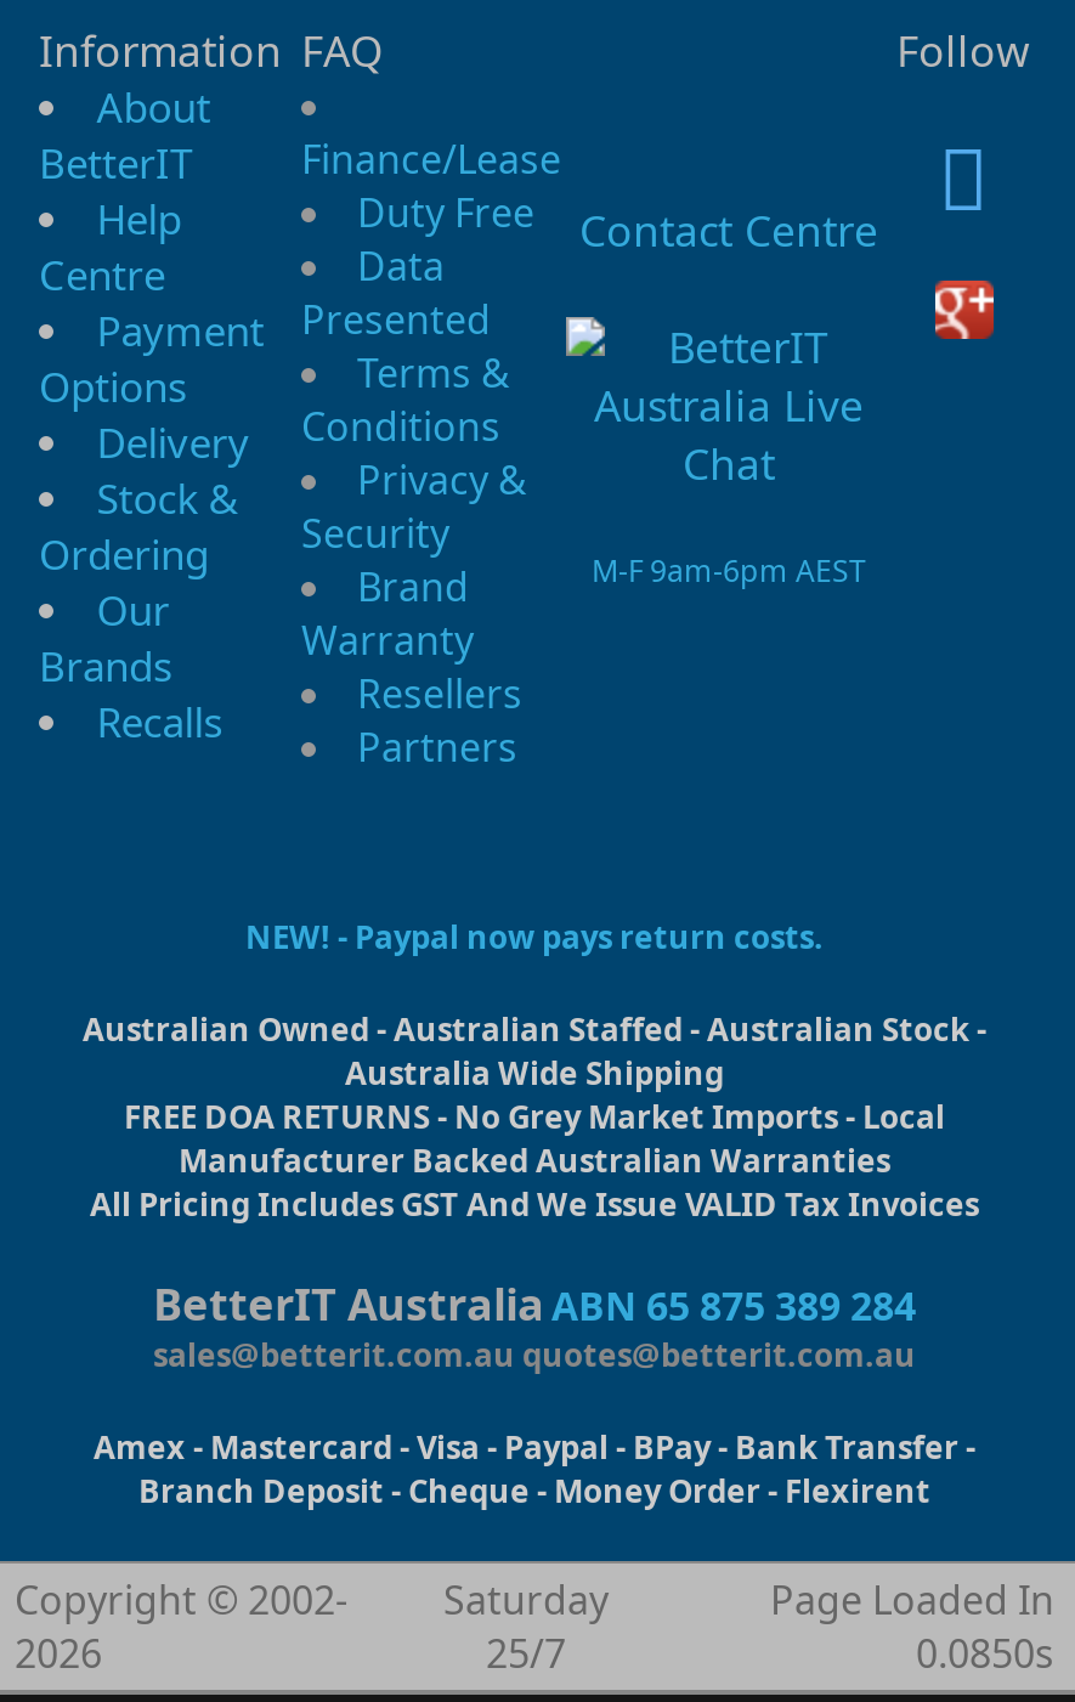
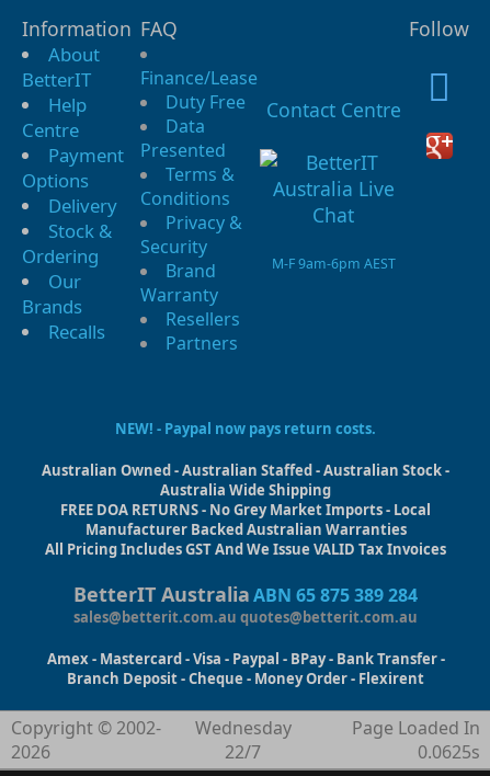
[443,1573,609,1680] Saturday | 25/7 -> [195,716,291,764] Wednesday | 22/7
[916,1627,1054,1680] 0.0850s -> [418,740,480,764] 0.0625s

